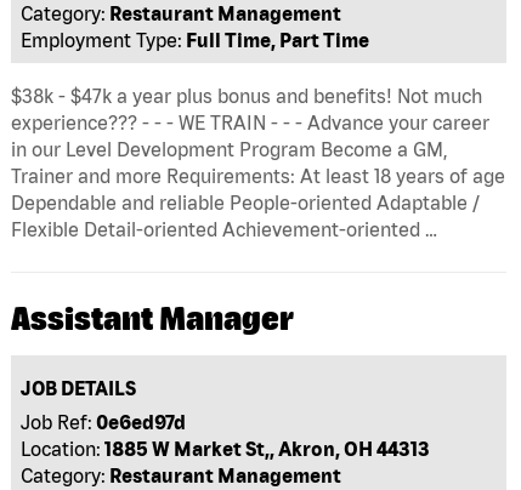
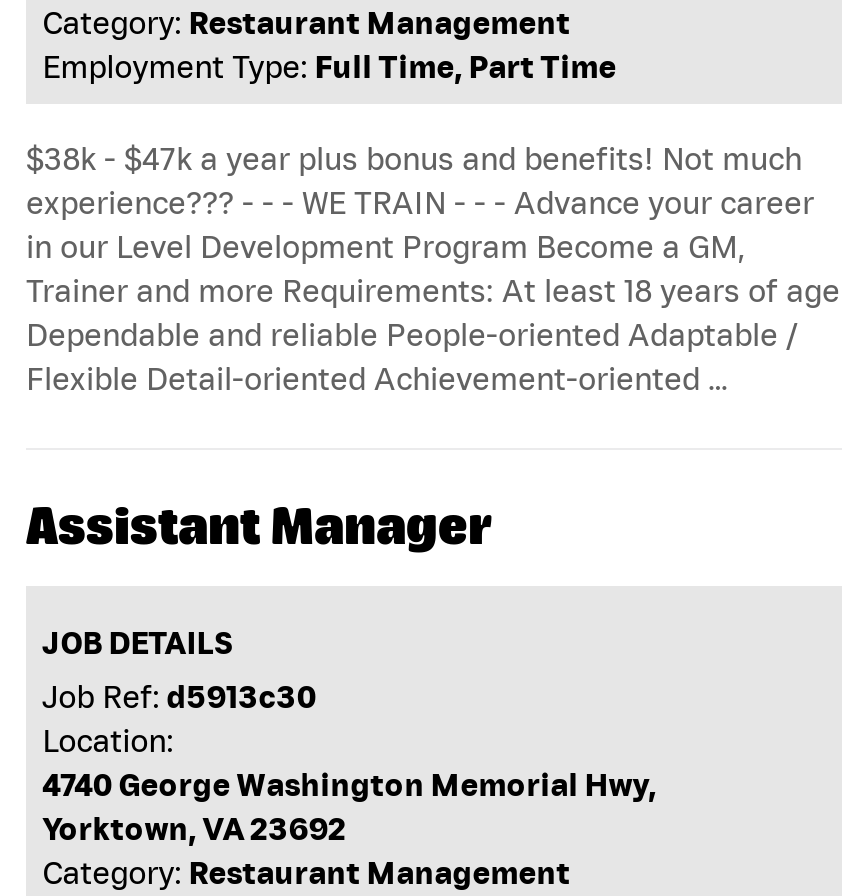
[21,412,430,460] Job Ref: 0e6ed97d | Location: 1885 W Market St,, Akron, OH 44313 -> [42,679,656,847] Job Ref: d5913c30 | Location: | 4740 George Washington Memorial Hwy, | Yorktown, VA 23692

